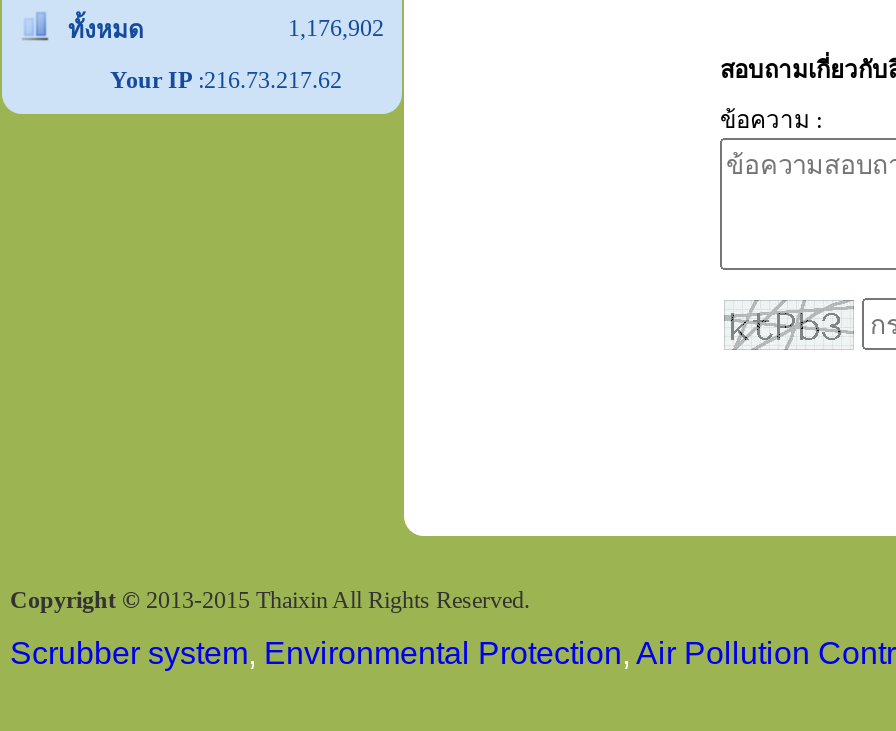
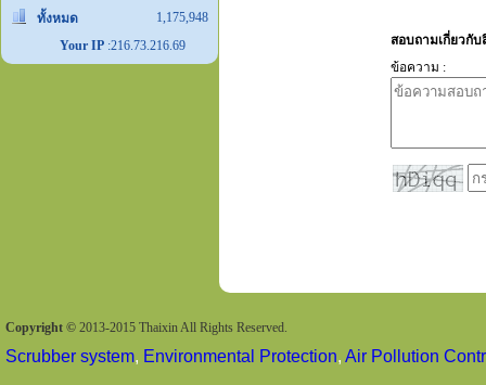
[288,14,384,42] 1,176,902 -> [156,10,208,25] 1,175,948
[110,66,342,94] Your IP:216.73.217.62 -> [60,38,186,53] Your IP:216.73.216.69

